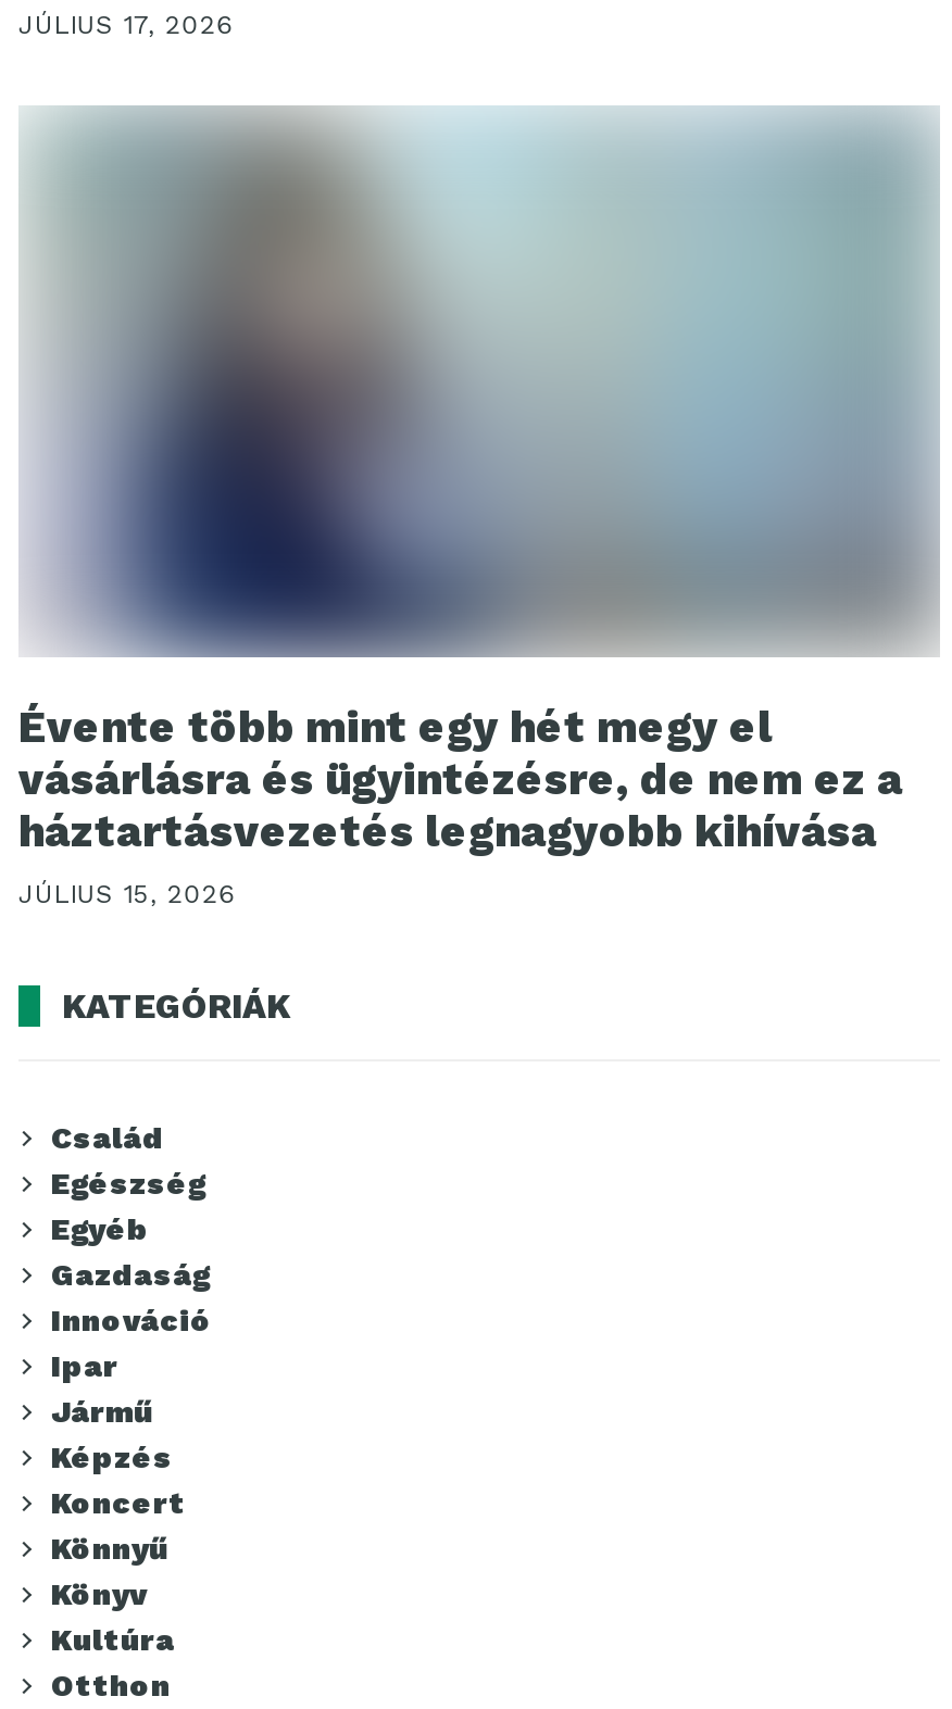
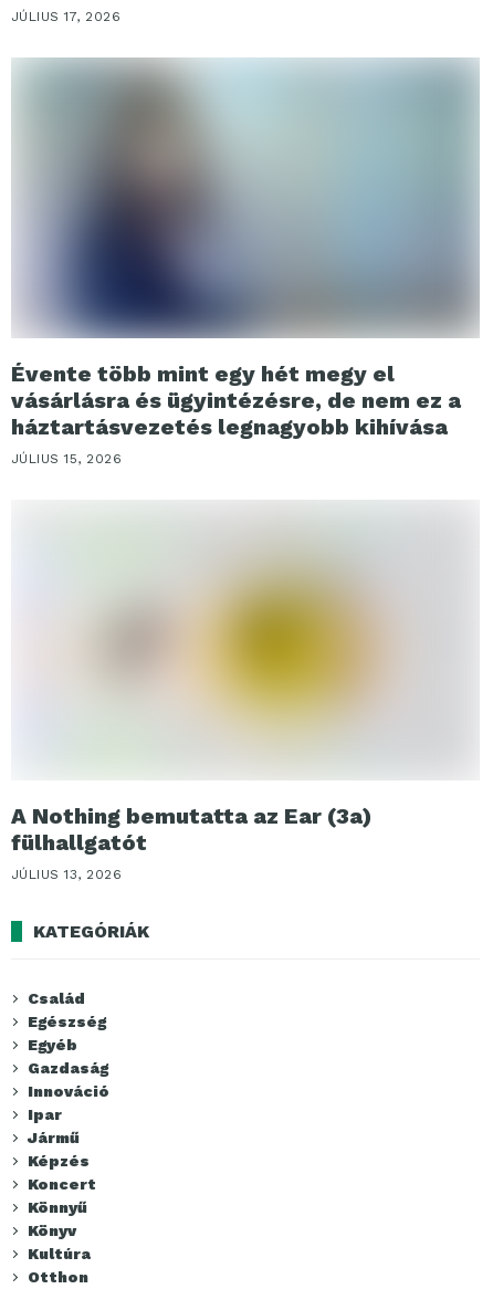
none -> [11,501,478,883] [image] | A Nothing bemutatta az Ear (3a) | fülhallgatót | JÚLIUS 13, 2026

